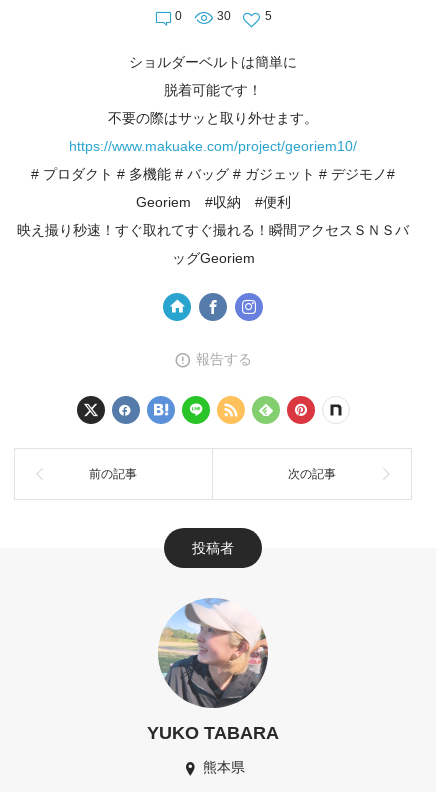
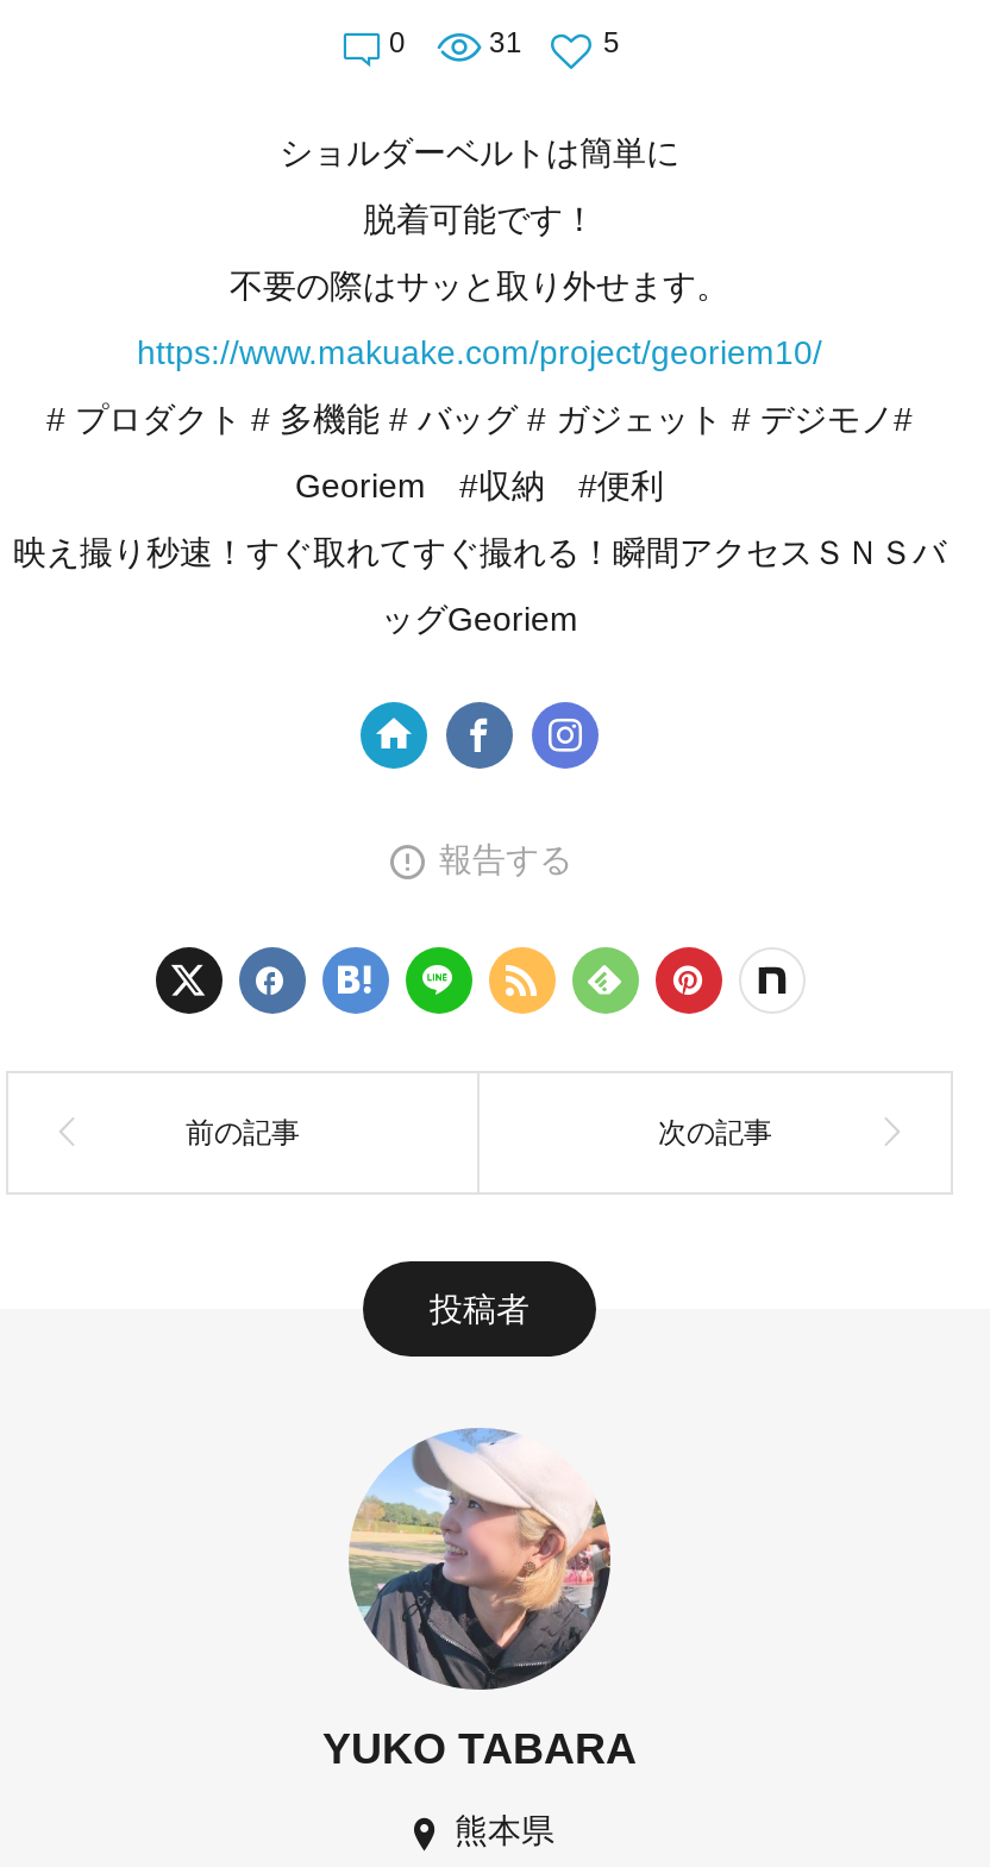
[217,9,231,23] 30 -> [489,25,522,59] 31

